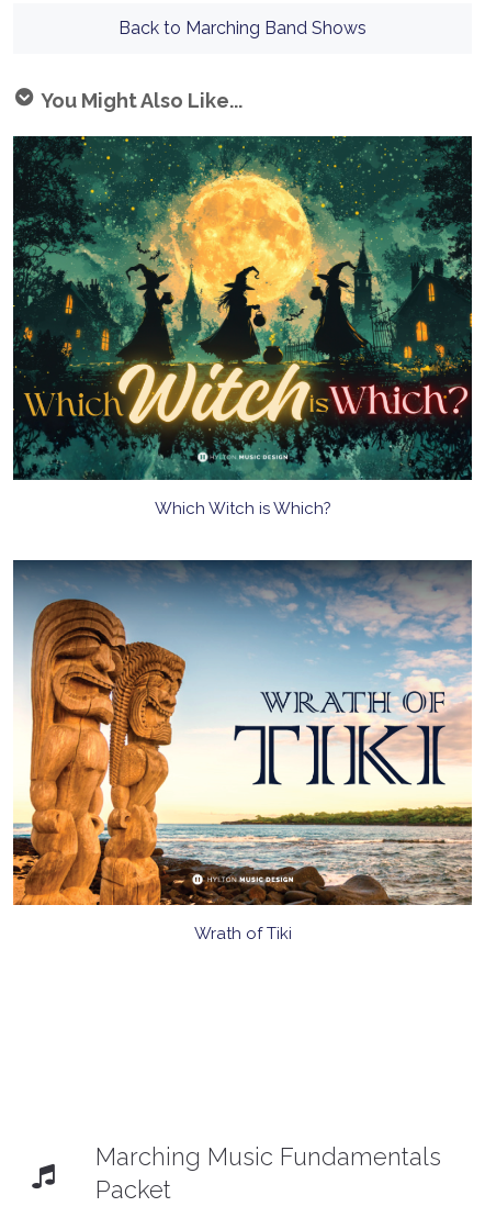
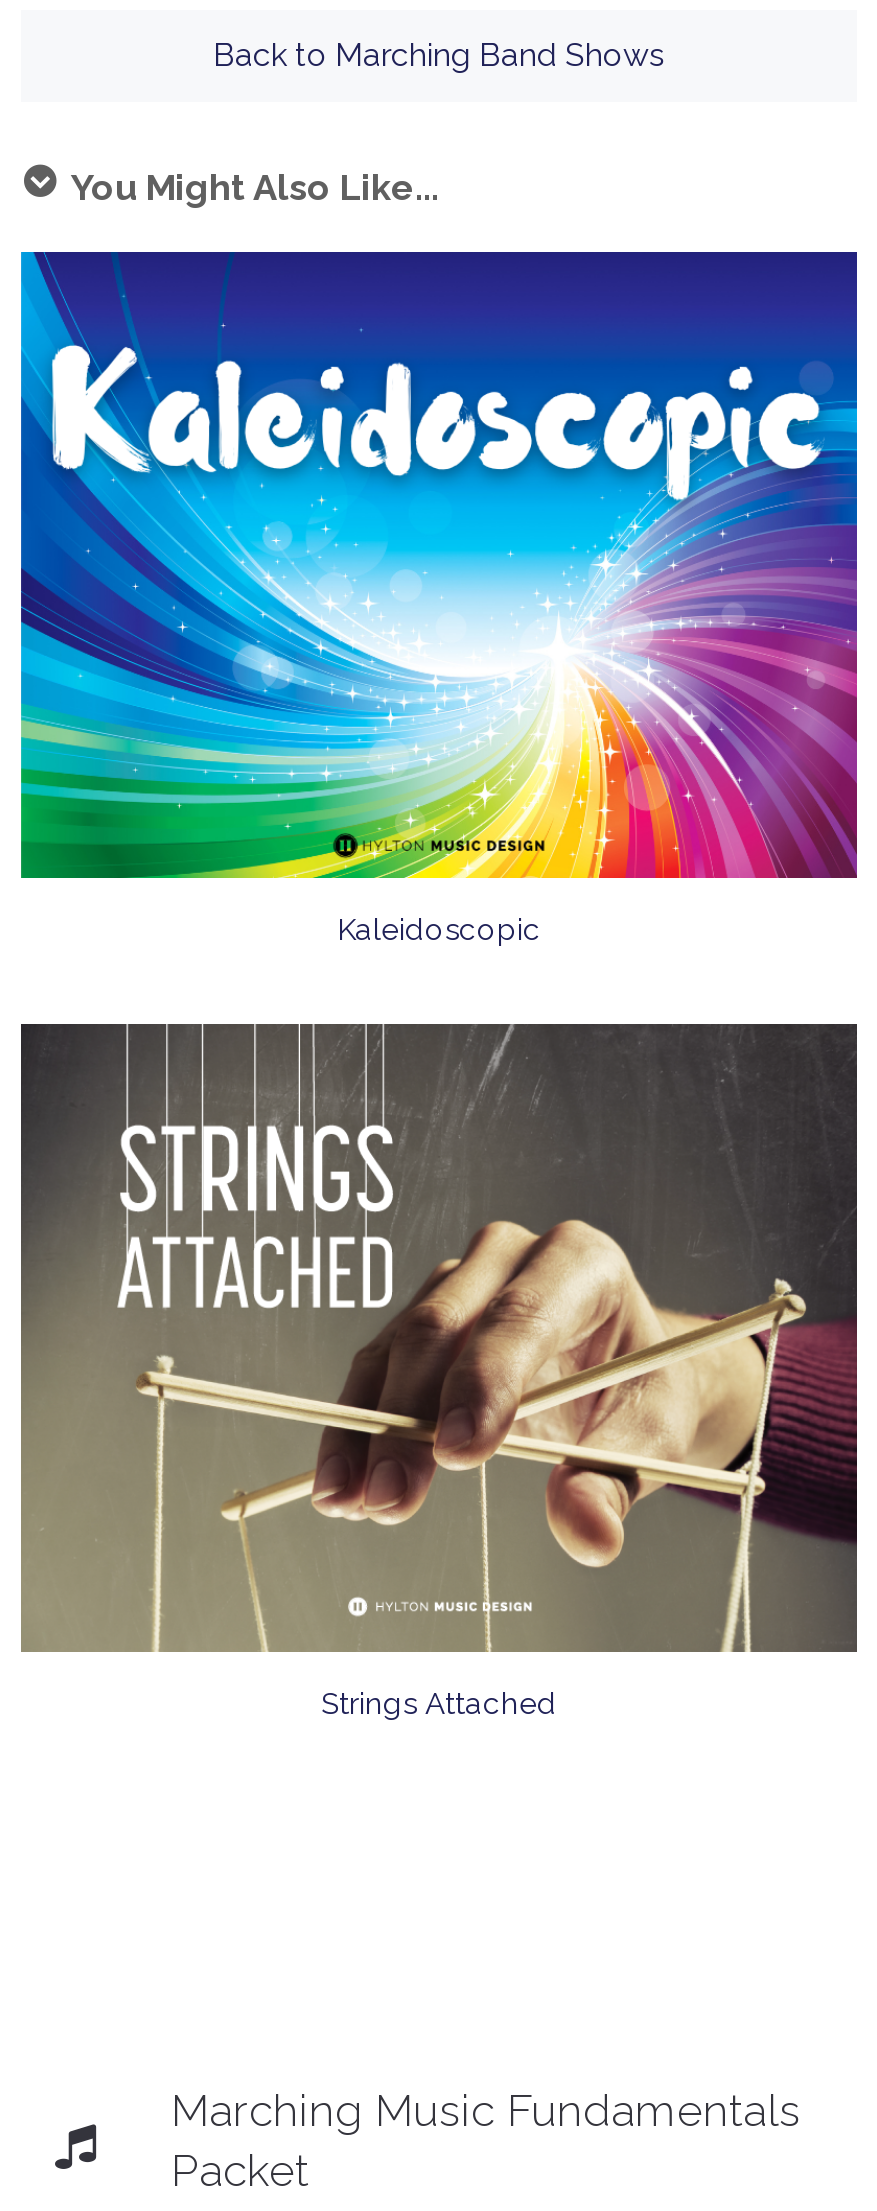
[12,135,473,519] [image] | Which Witch is Which? -> [19,250,859,948] [image] | Kaleidoscopic
[12,560,473,943] [image] | Wrath of Tiki -> [19,1024,859,1721] [image] | Strings Attached

